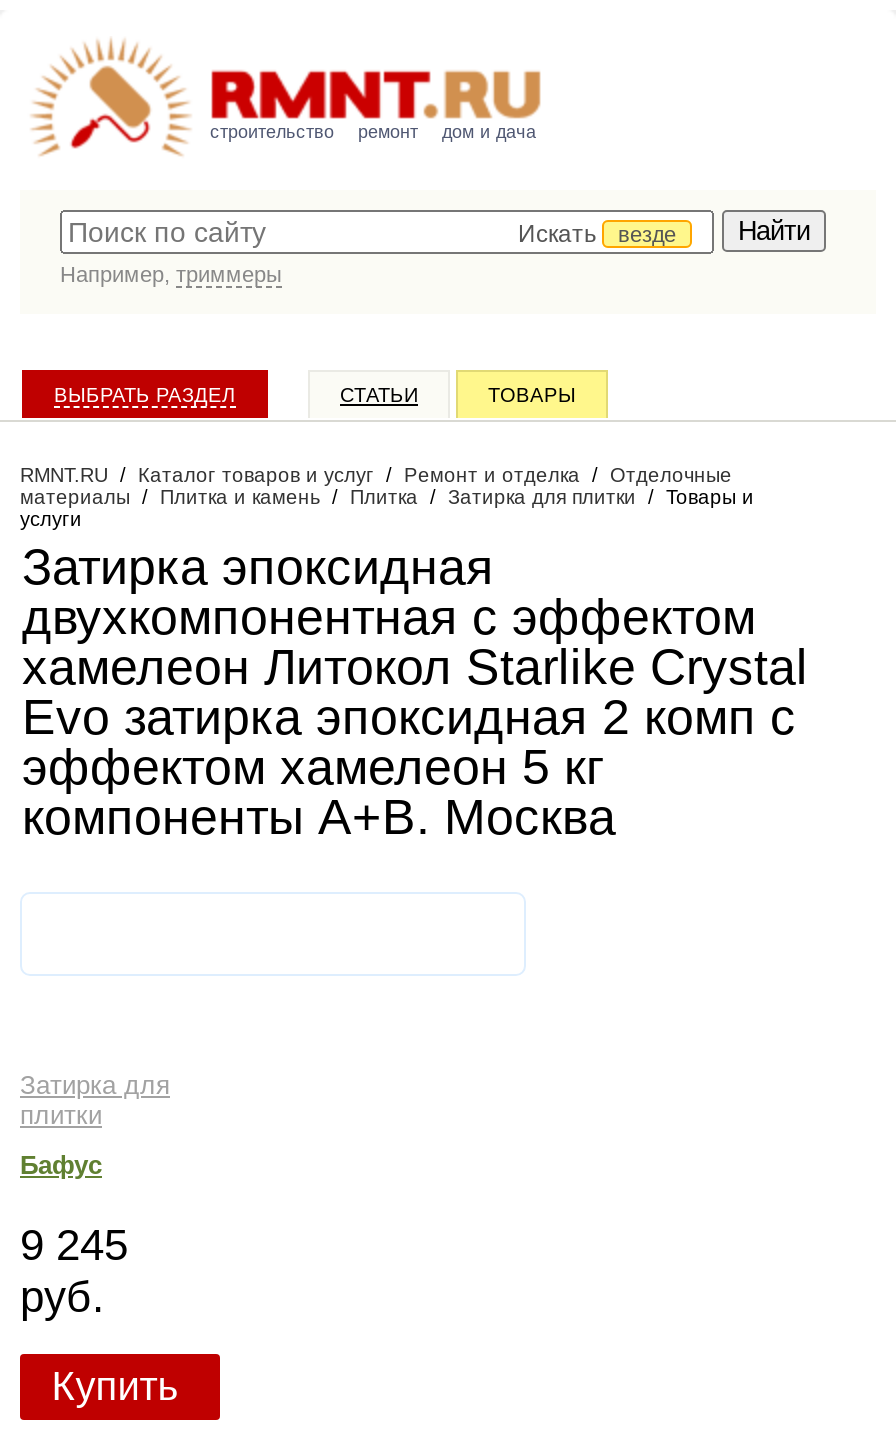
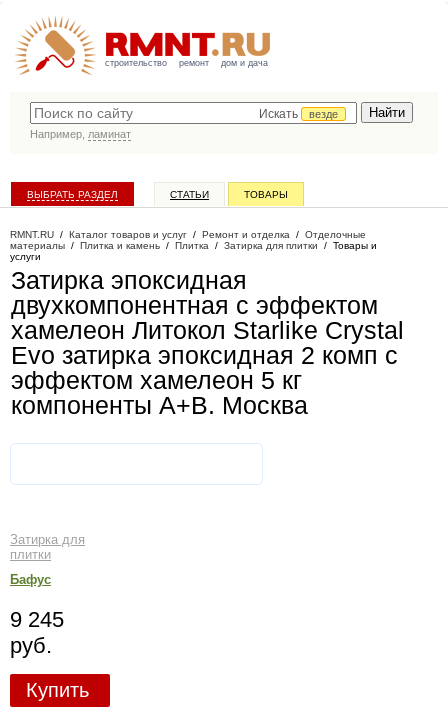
[60,262,282,286] Например, триммеры -> [30,128,131,140] Например, ламинат

